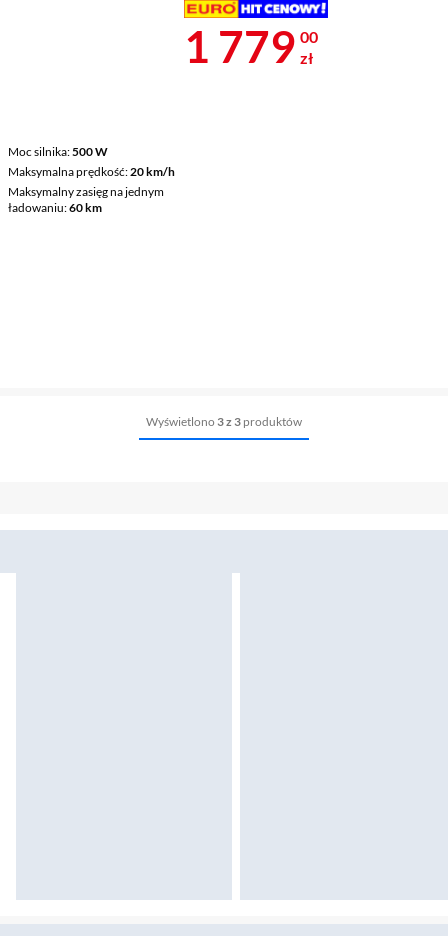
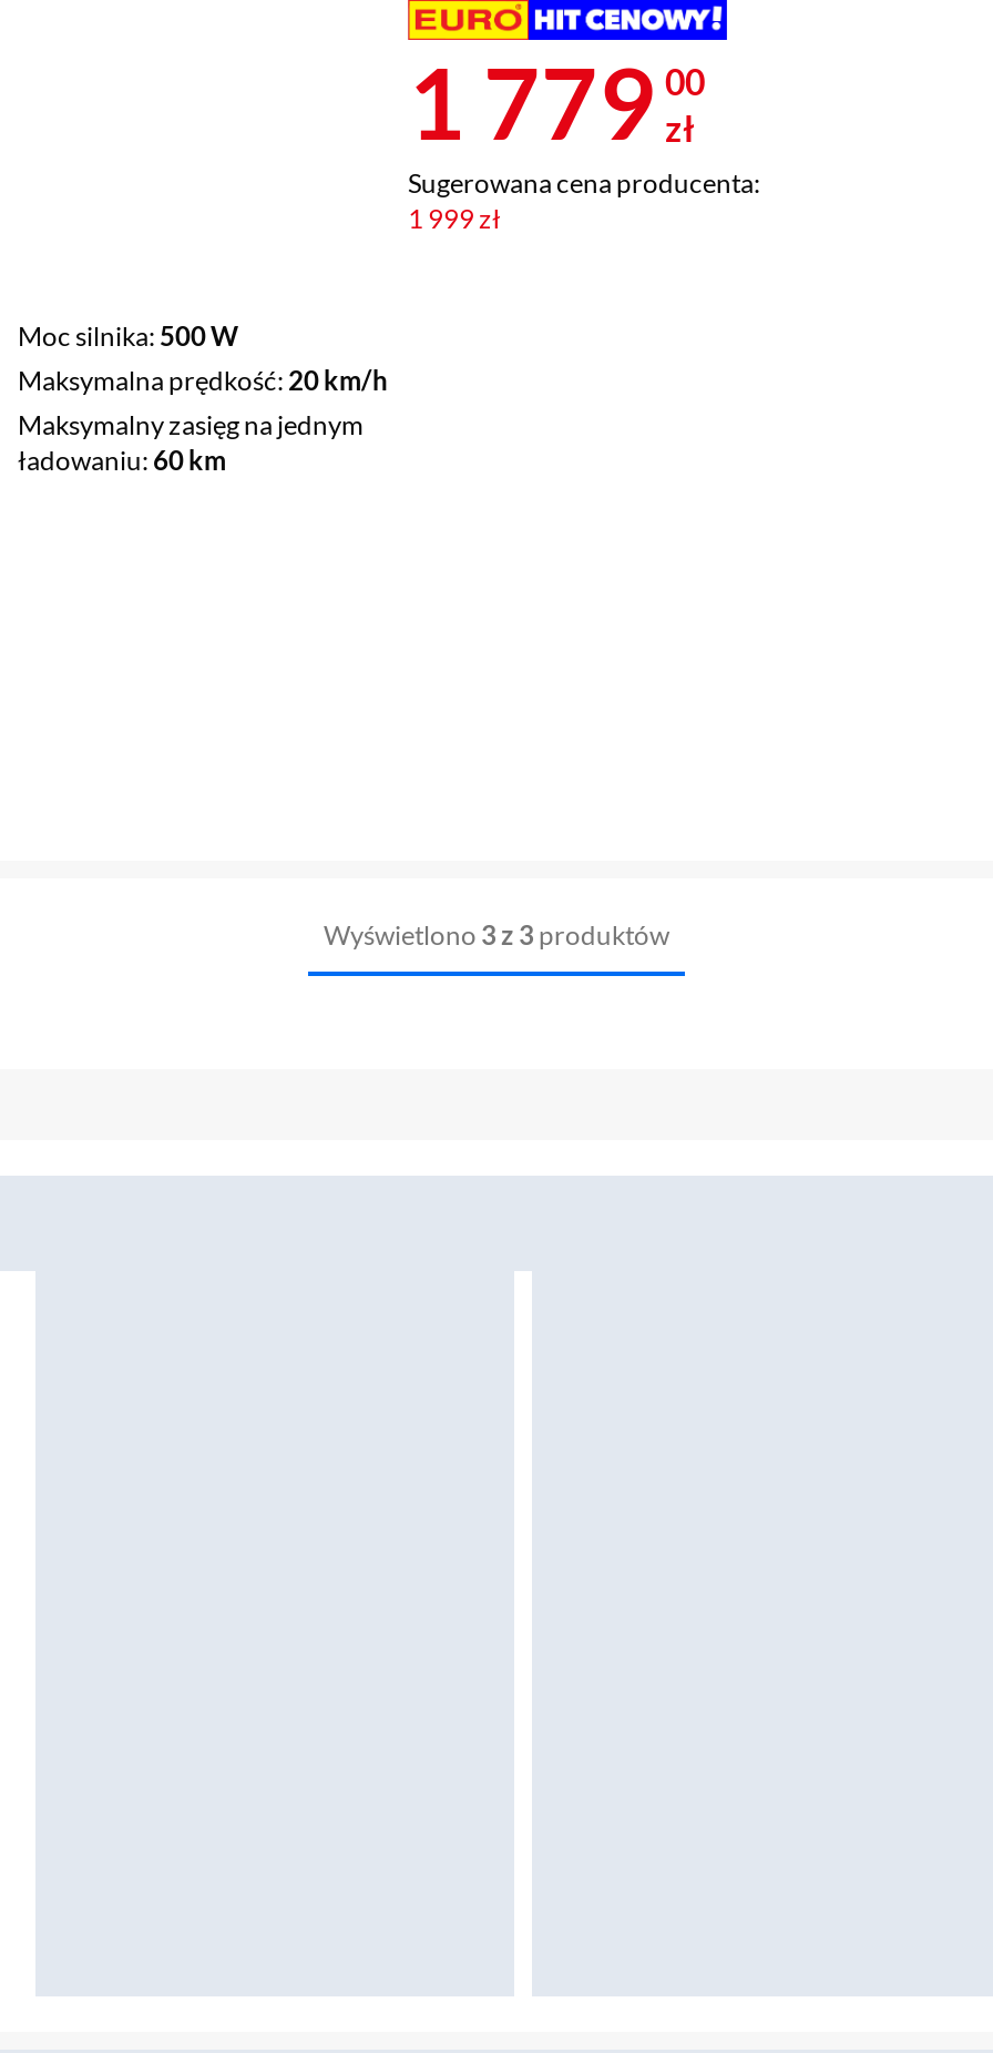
none -> [408,167,760,236] Sugerowana cena producenta: | 1 999 zł

